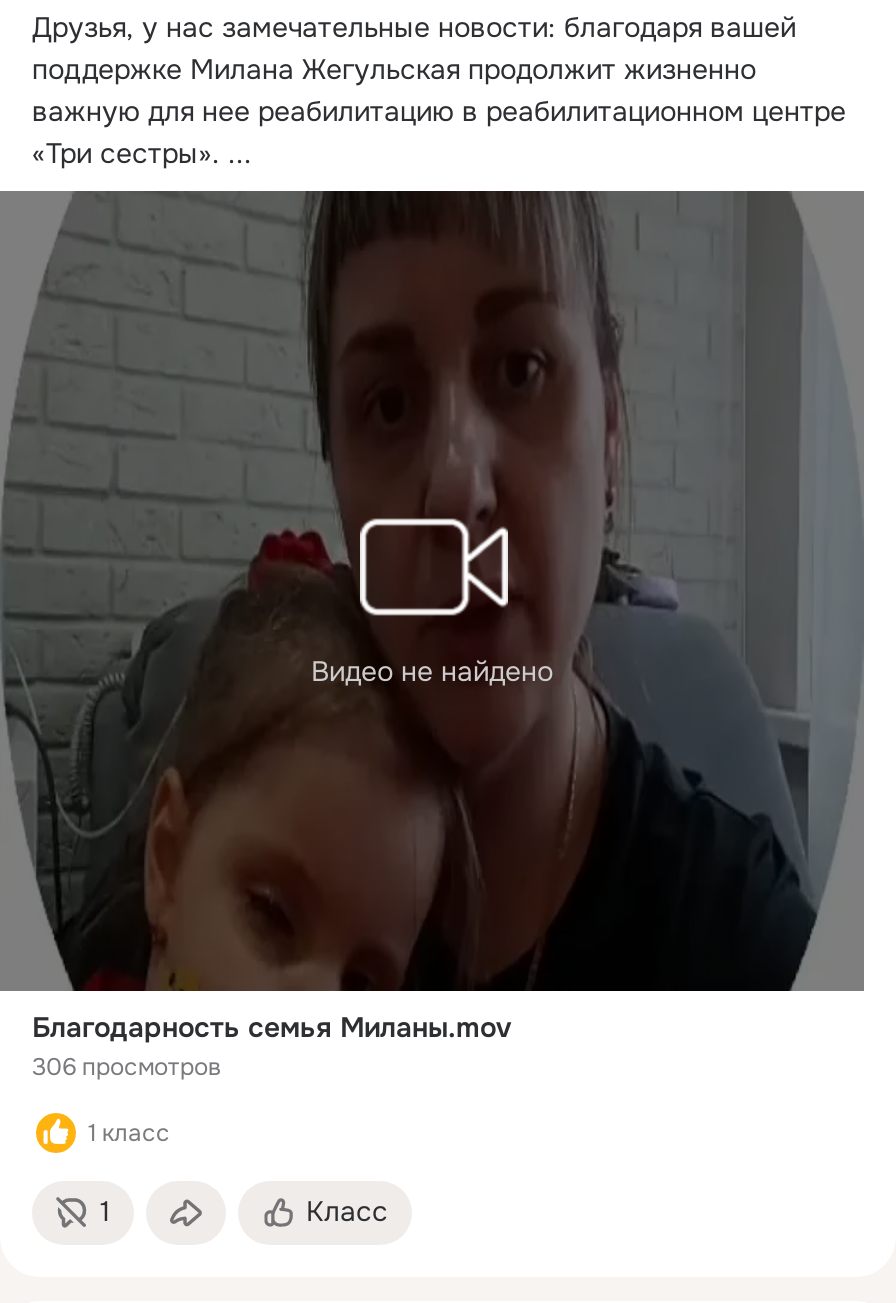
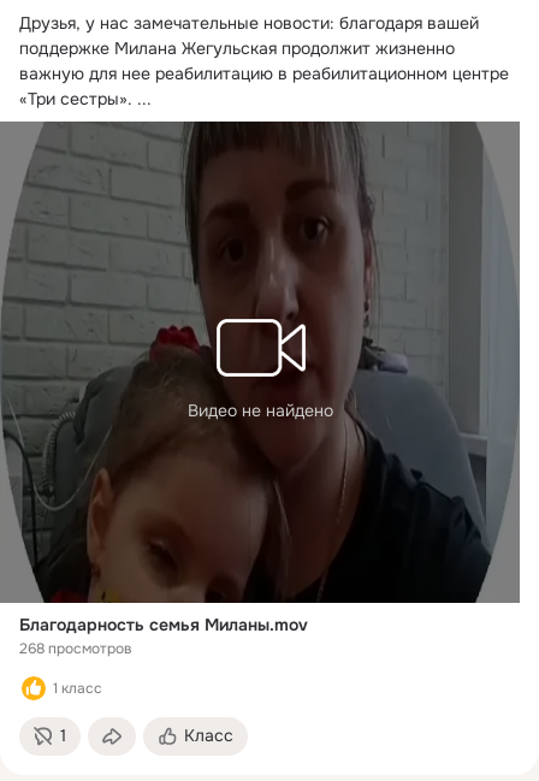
[32,1052,222,1084] 306 просмотров -> [19,639,132,658] 268 просмотров

